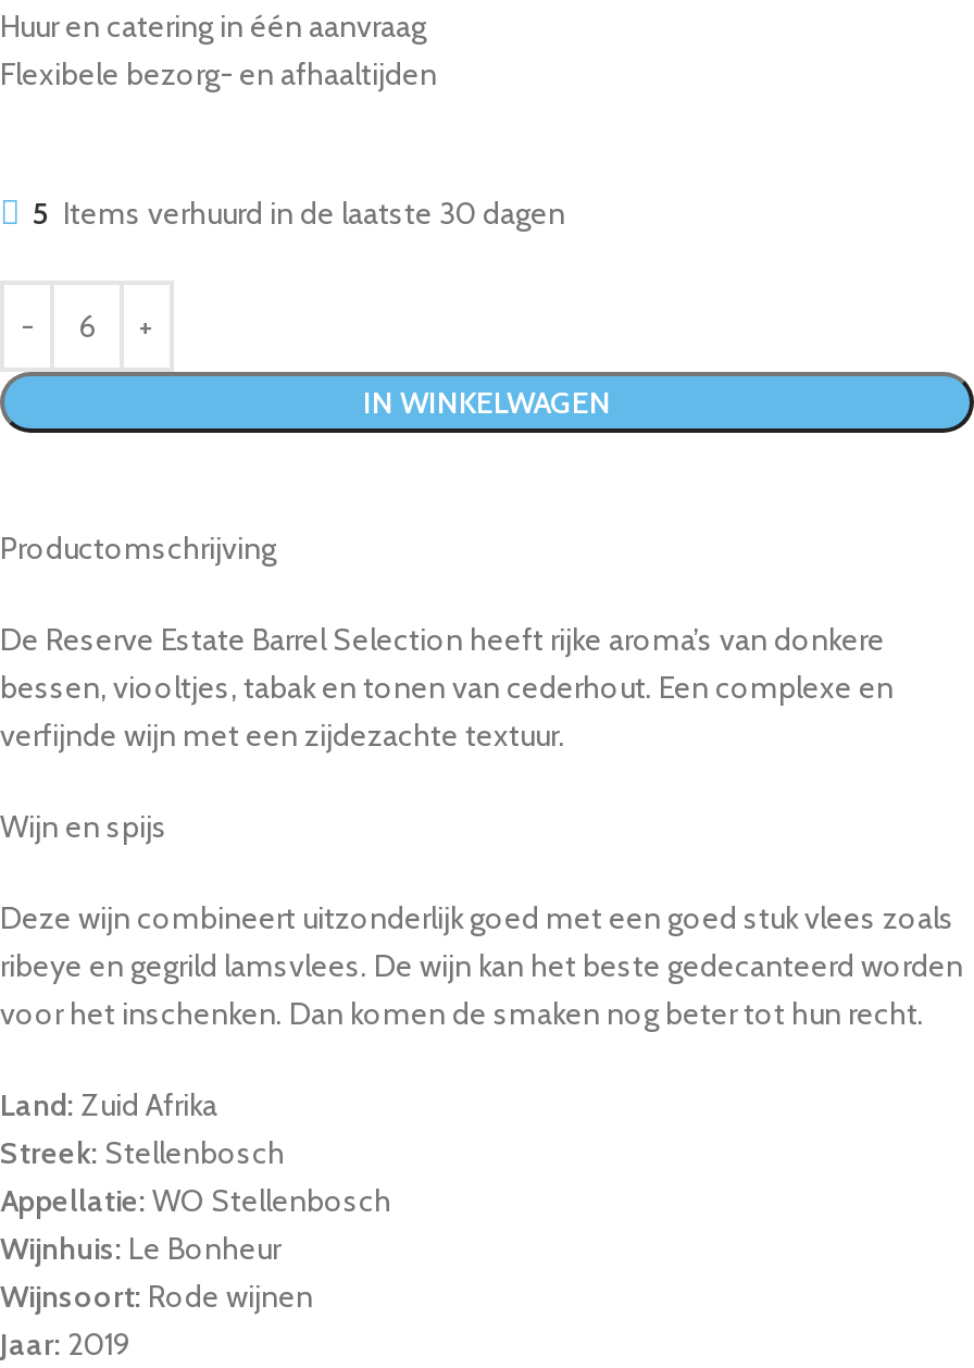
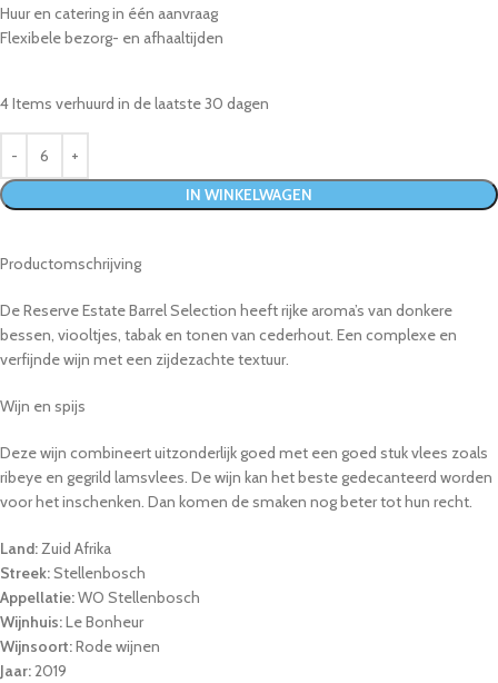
[33,193,565,232] 5 Items verhuurd in de laatste 30 dagen -> [0,93,269,113] 4 Items verhuurd in de laatste 30 dagen

